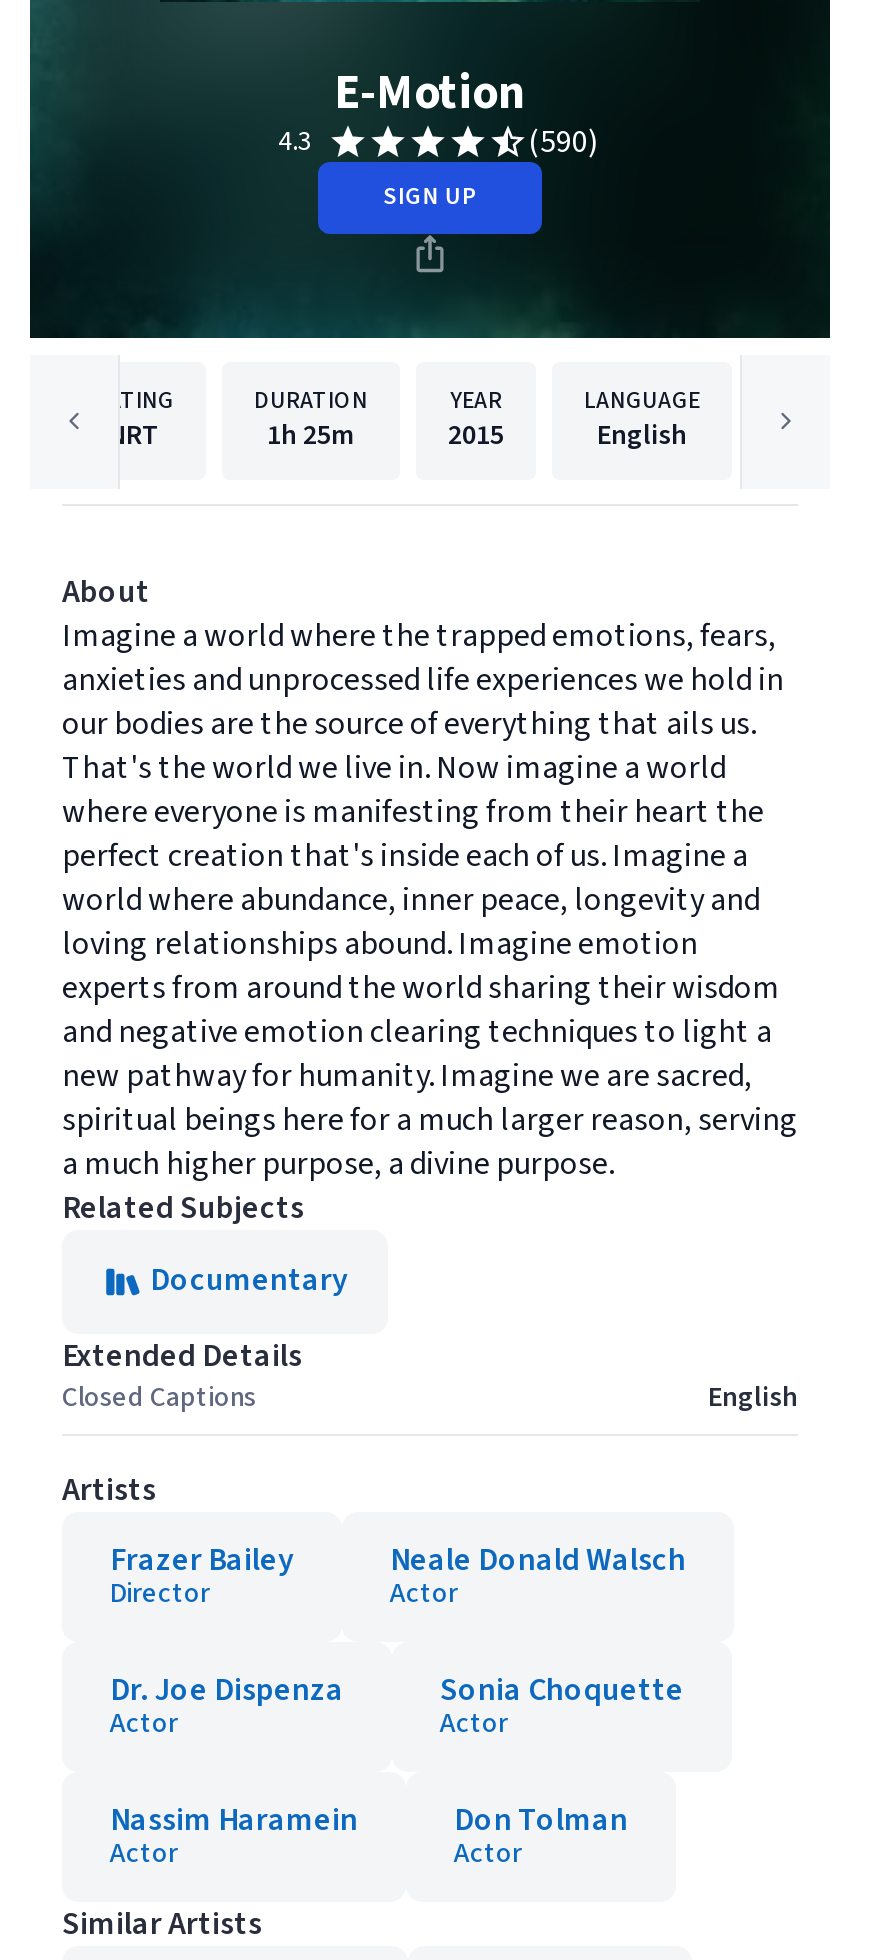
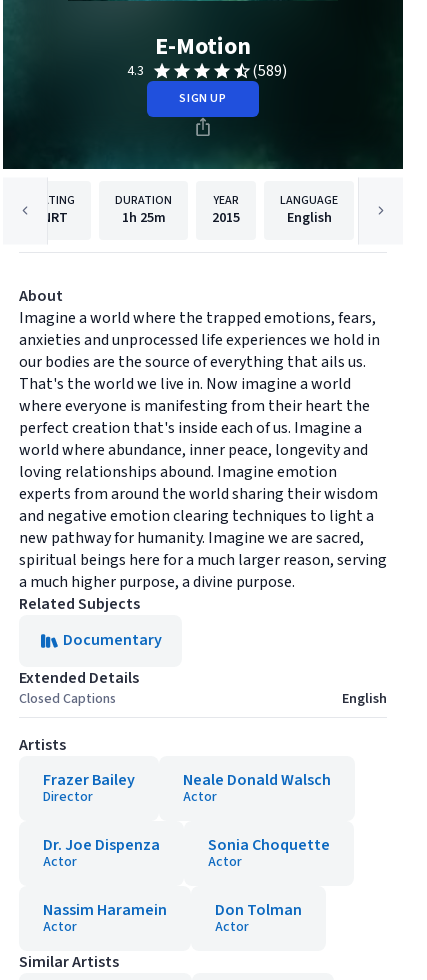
[528,120,598,164] (590) -> [252,60,287,82] (589)

